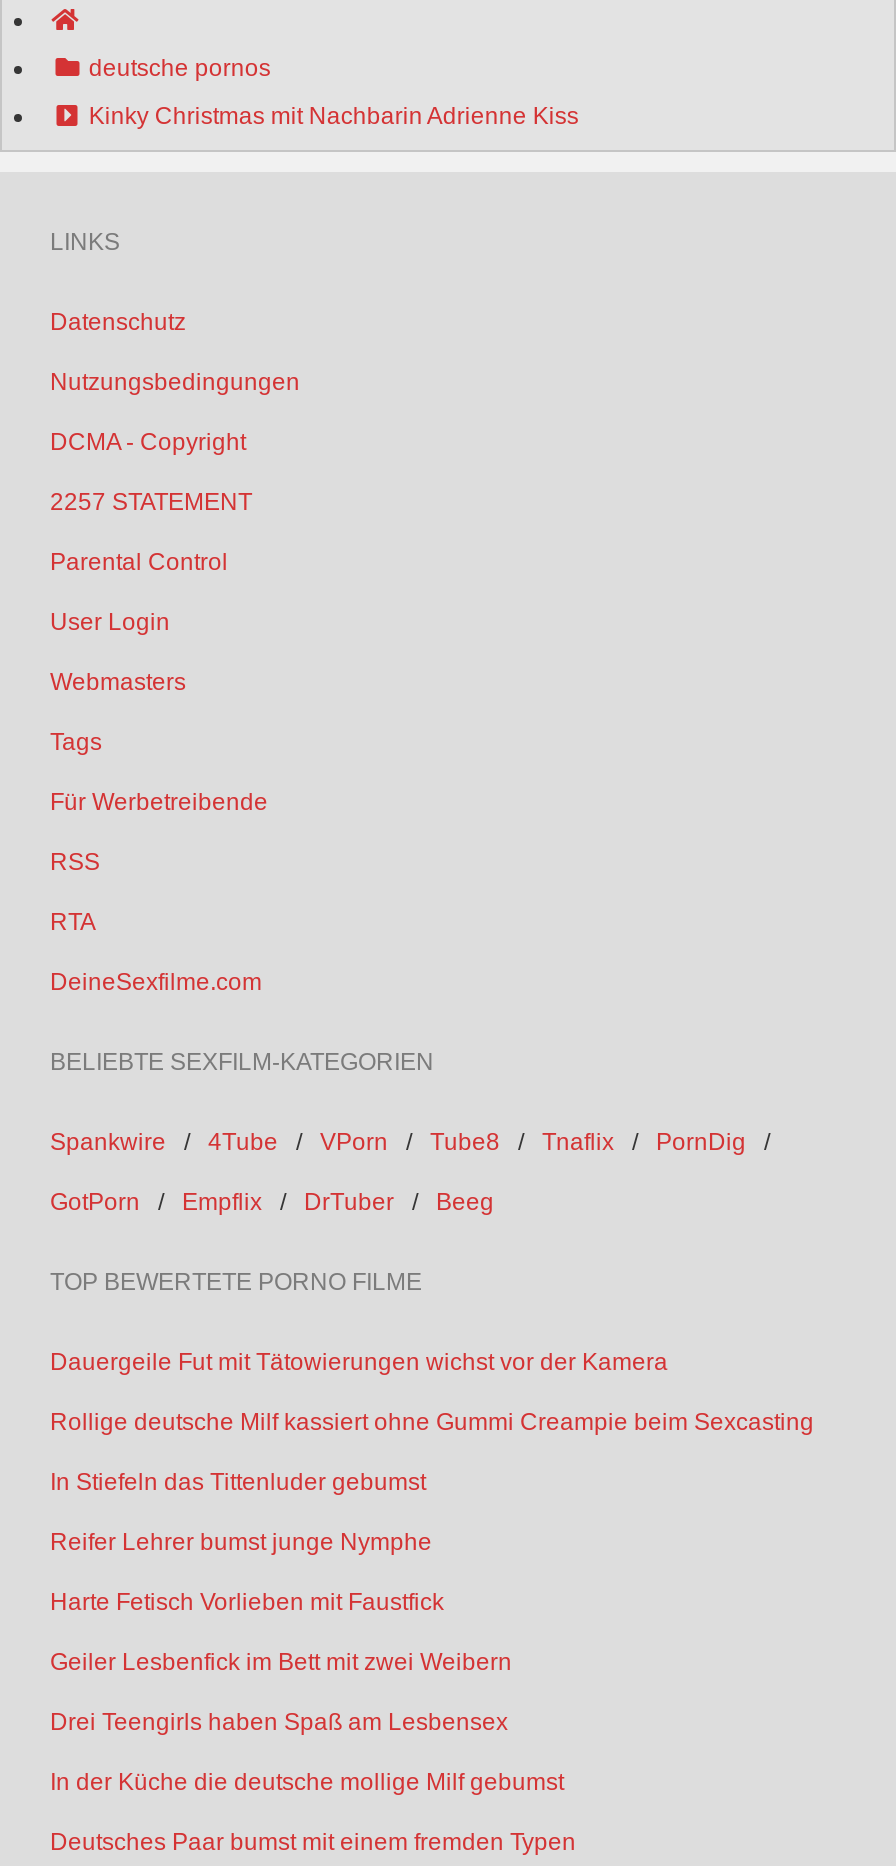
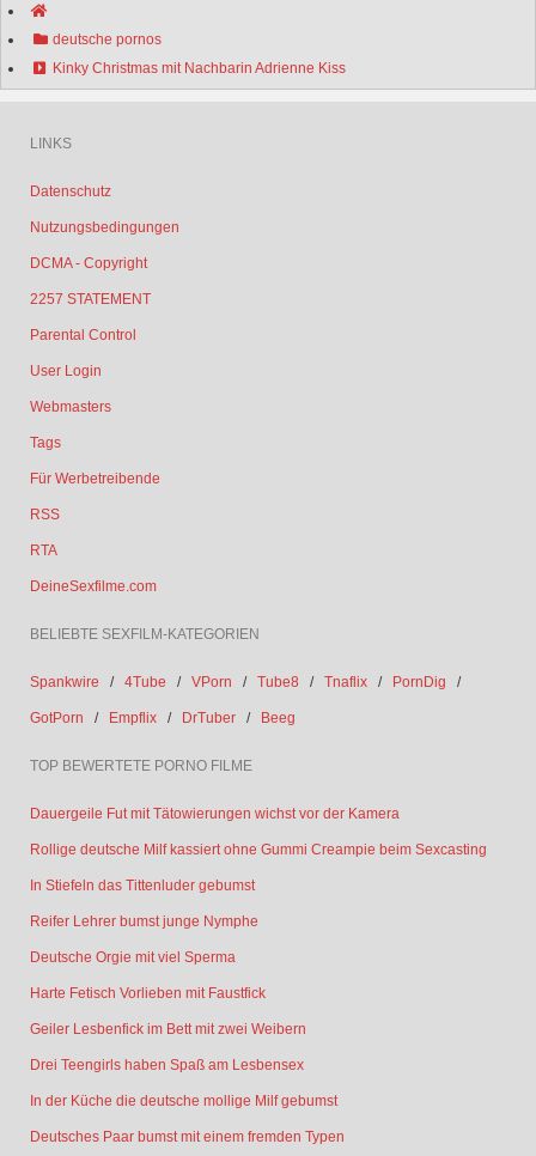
none -> [30,949,236,966] Deutsche Orgie mit viel Sperma

